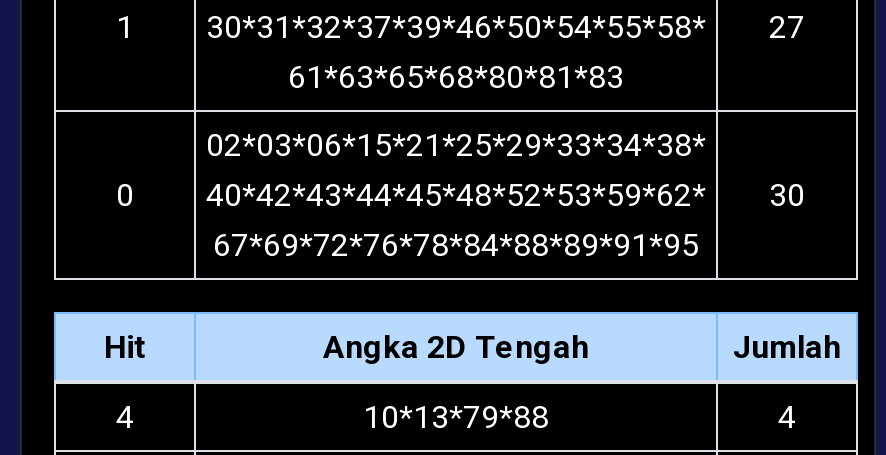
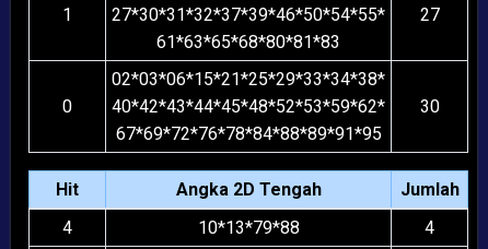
[116,8,805,46] 1 30*31*32*37*39*46*50*54*55*58* 27 -> [62,4,439,25] 1 27*30*31*32*37*39*46*50*54*55* 27

